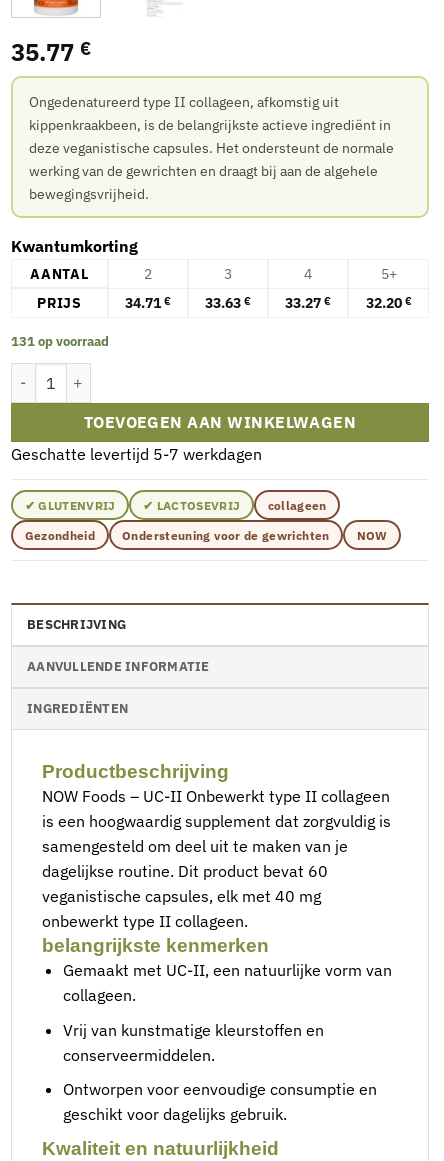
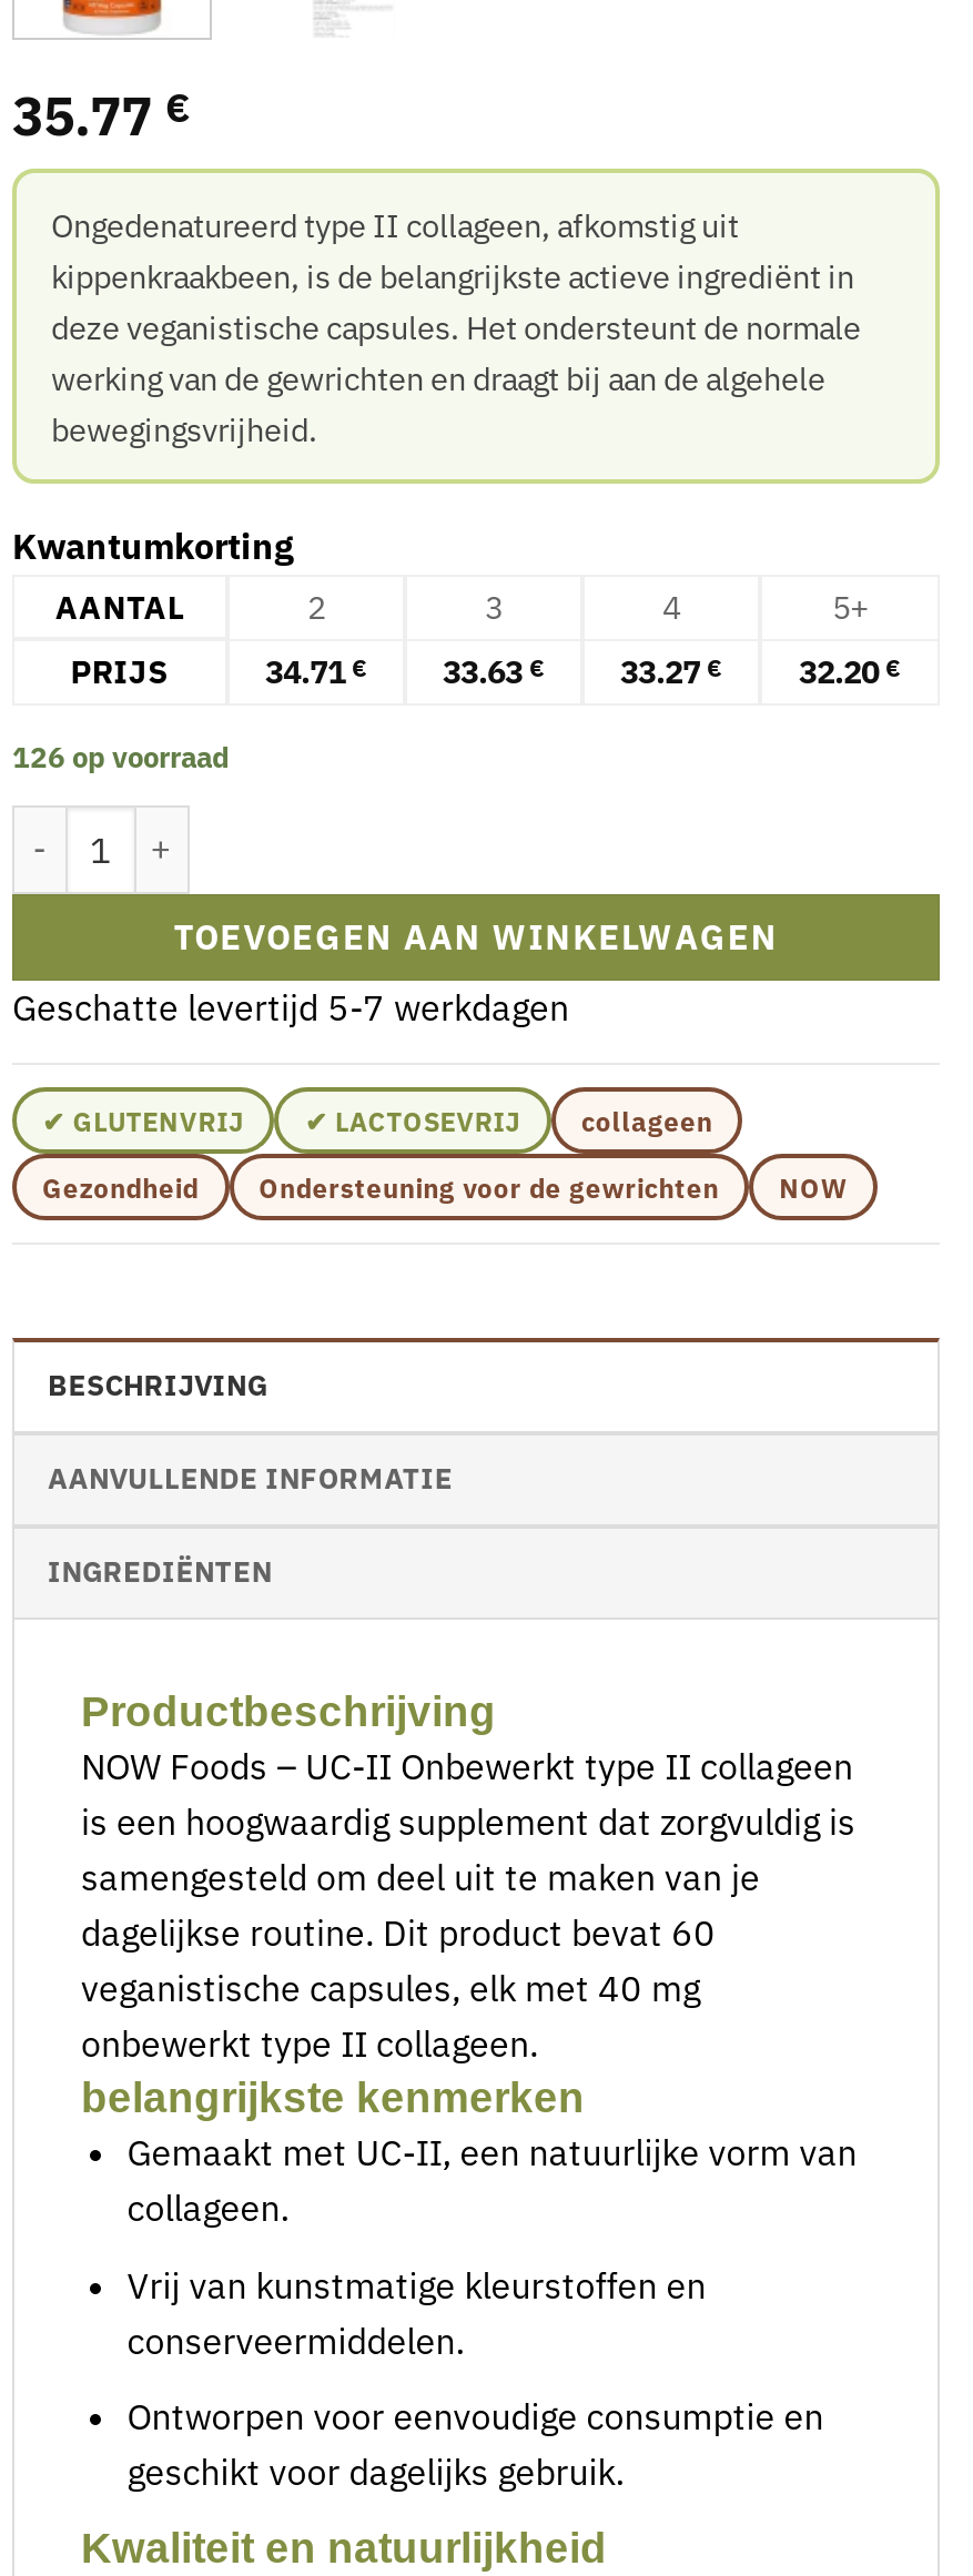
[11,333,109,350] 131 op voorraad -> [12,739,230,777] 126 op voorraad

